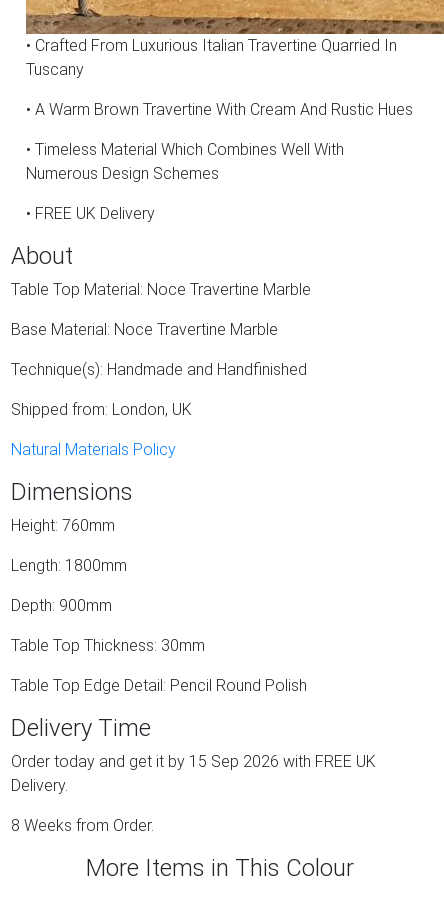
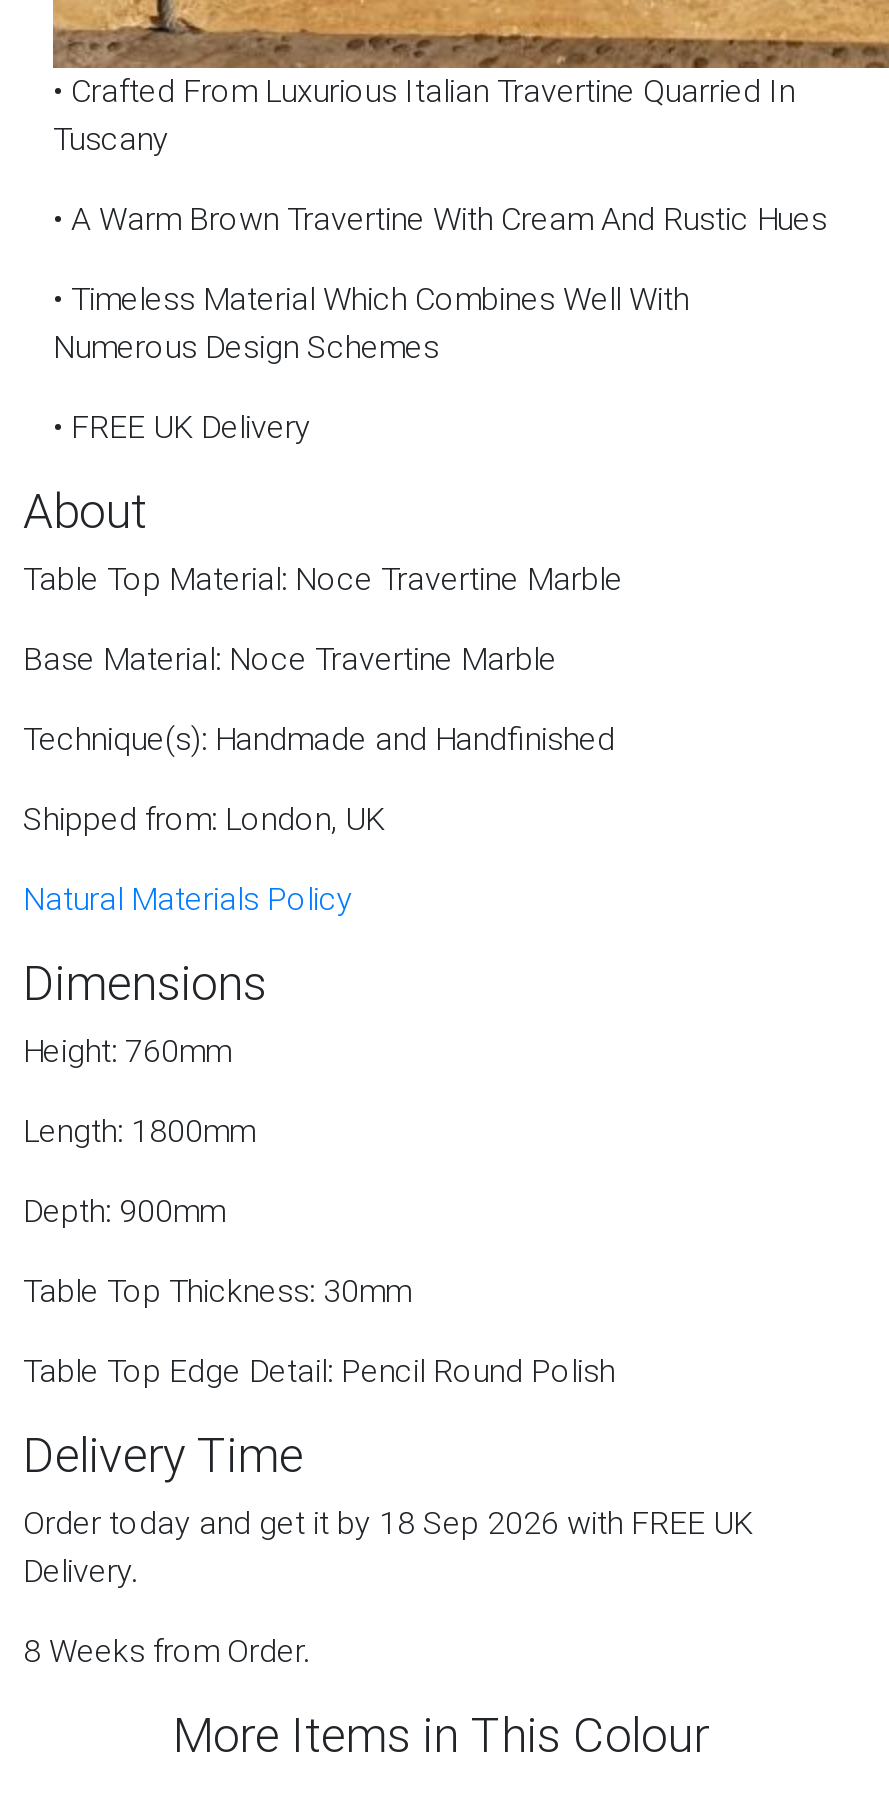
[11,752,376,771] Order today and get it by 15 Sep 2026 with FREE UK -> [23,1503,753,1541] Order today and get it by 18 Sep 2026 with FREE UK

